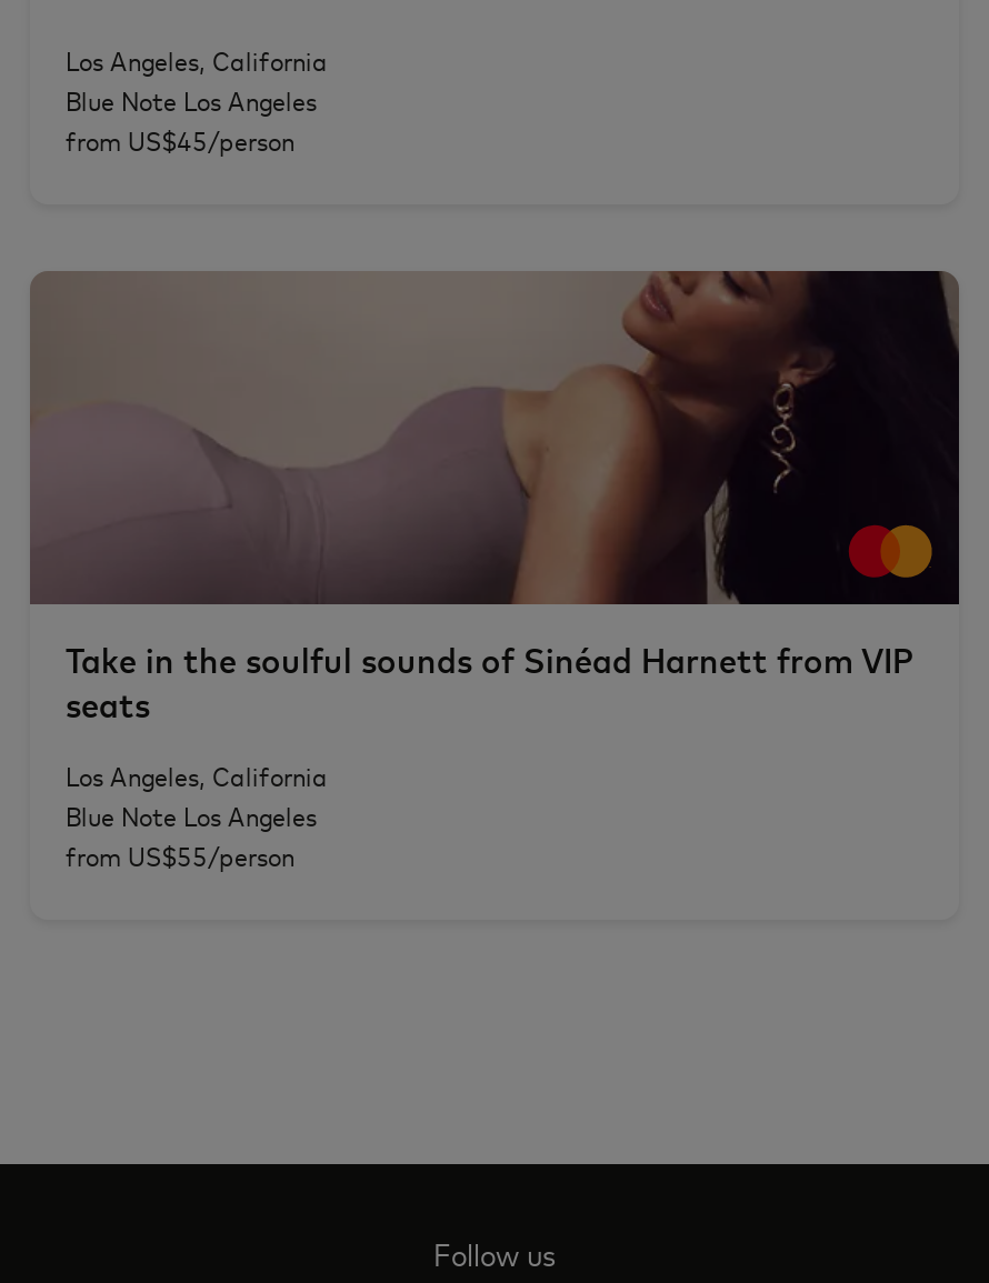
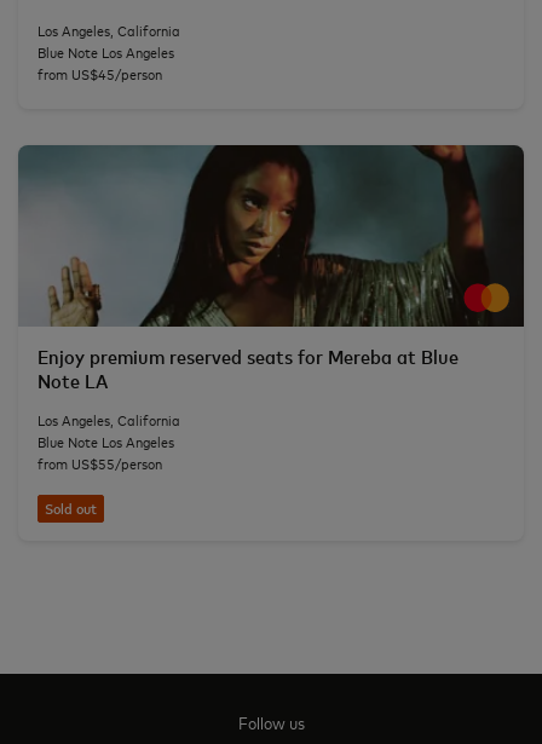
[30,269,959,726] [image] | Take in the soulful sounds of Sinéad Harnett from VIP | seats -> [18,144,524,393] [image] | Enjoy premium reserved seats for Mereba at Blue | Note LA
none -> [45,498,97,518] Sold out

